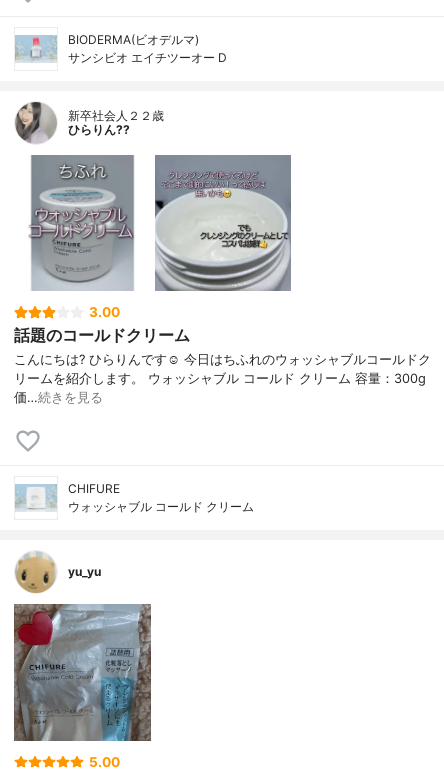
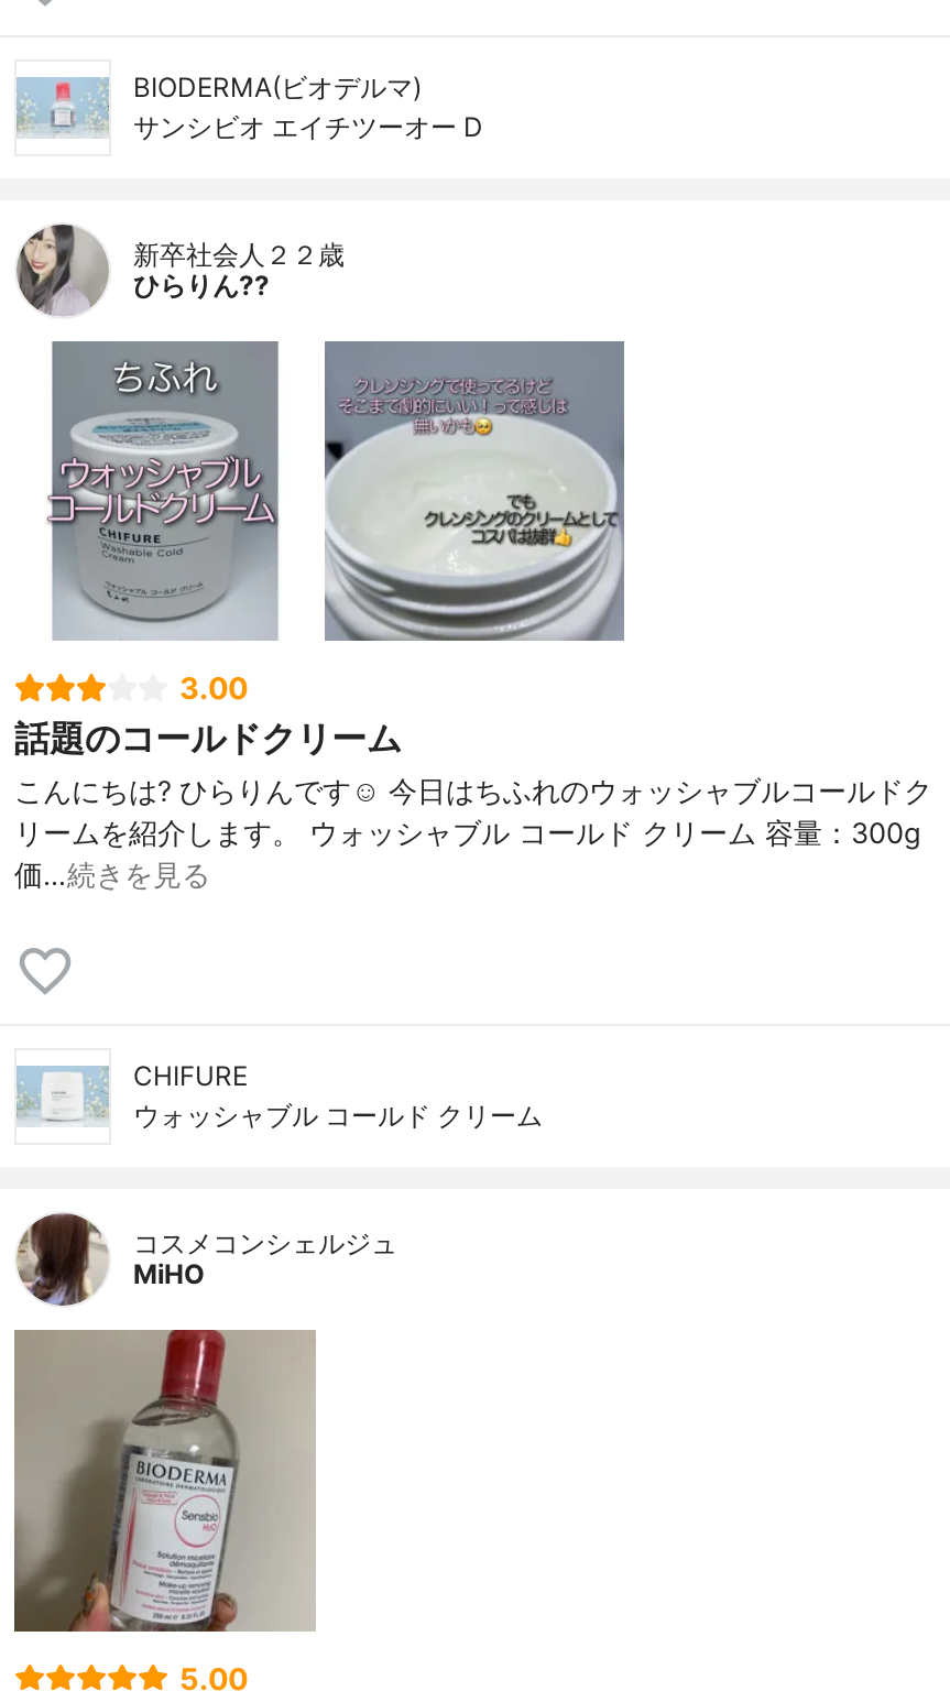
[17,552,101,593] [image] | yu_yu -> [21,1213,397,1306] [image] | コスメコンシェルジュ | MiHO
[13,603,151,742] [image] -> [12,1328,316,1634] [image]

